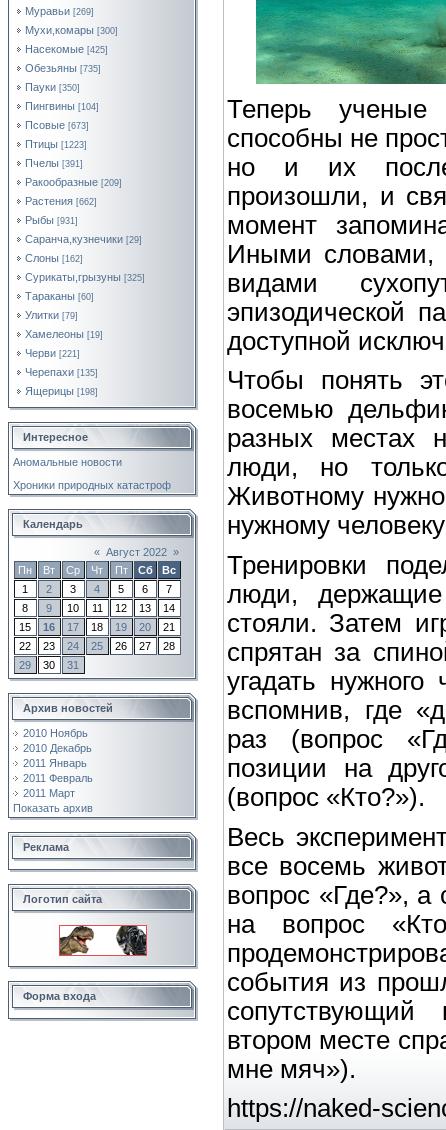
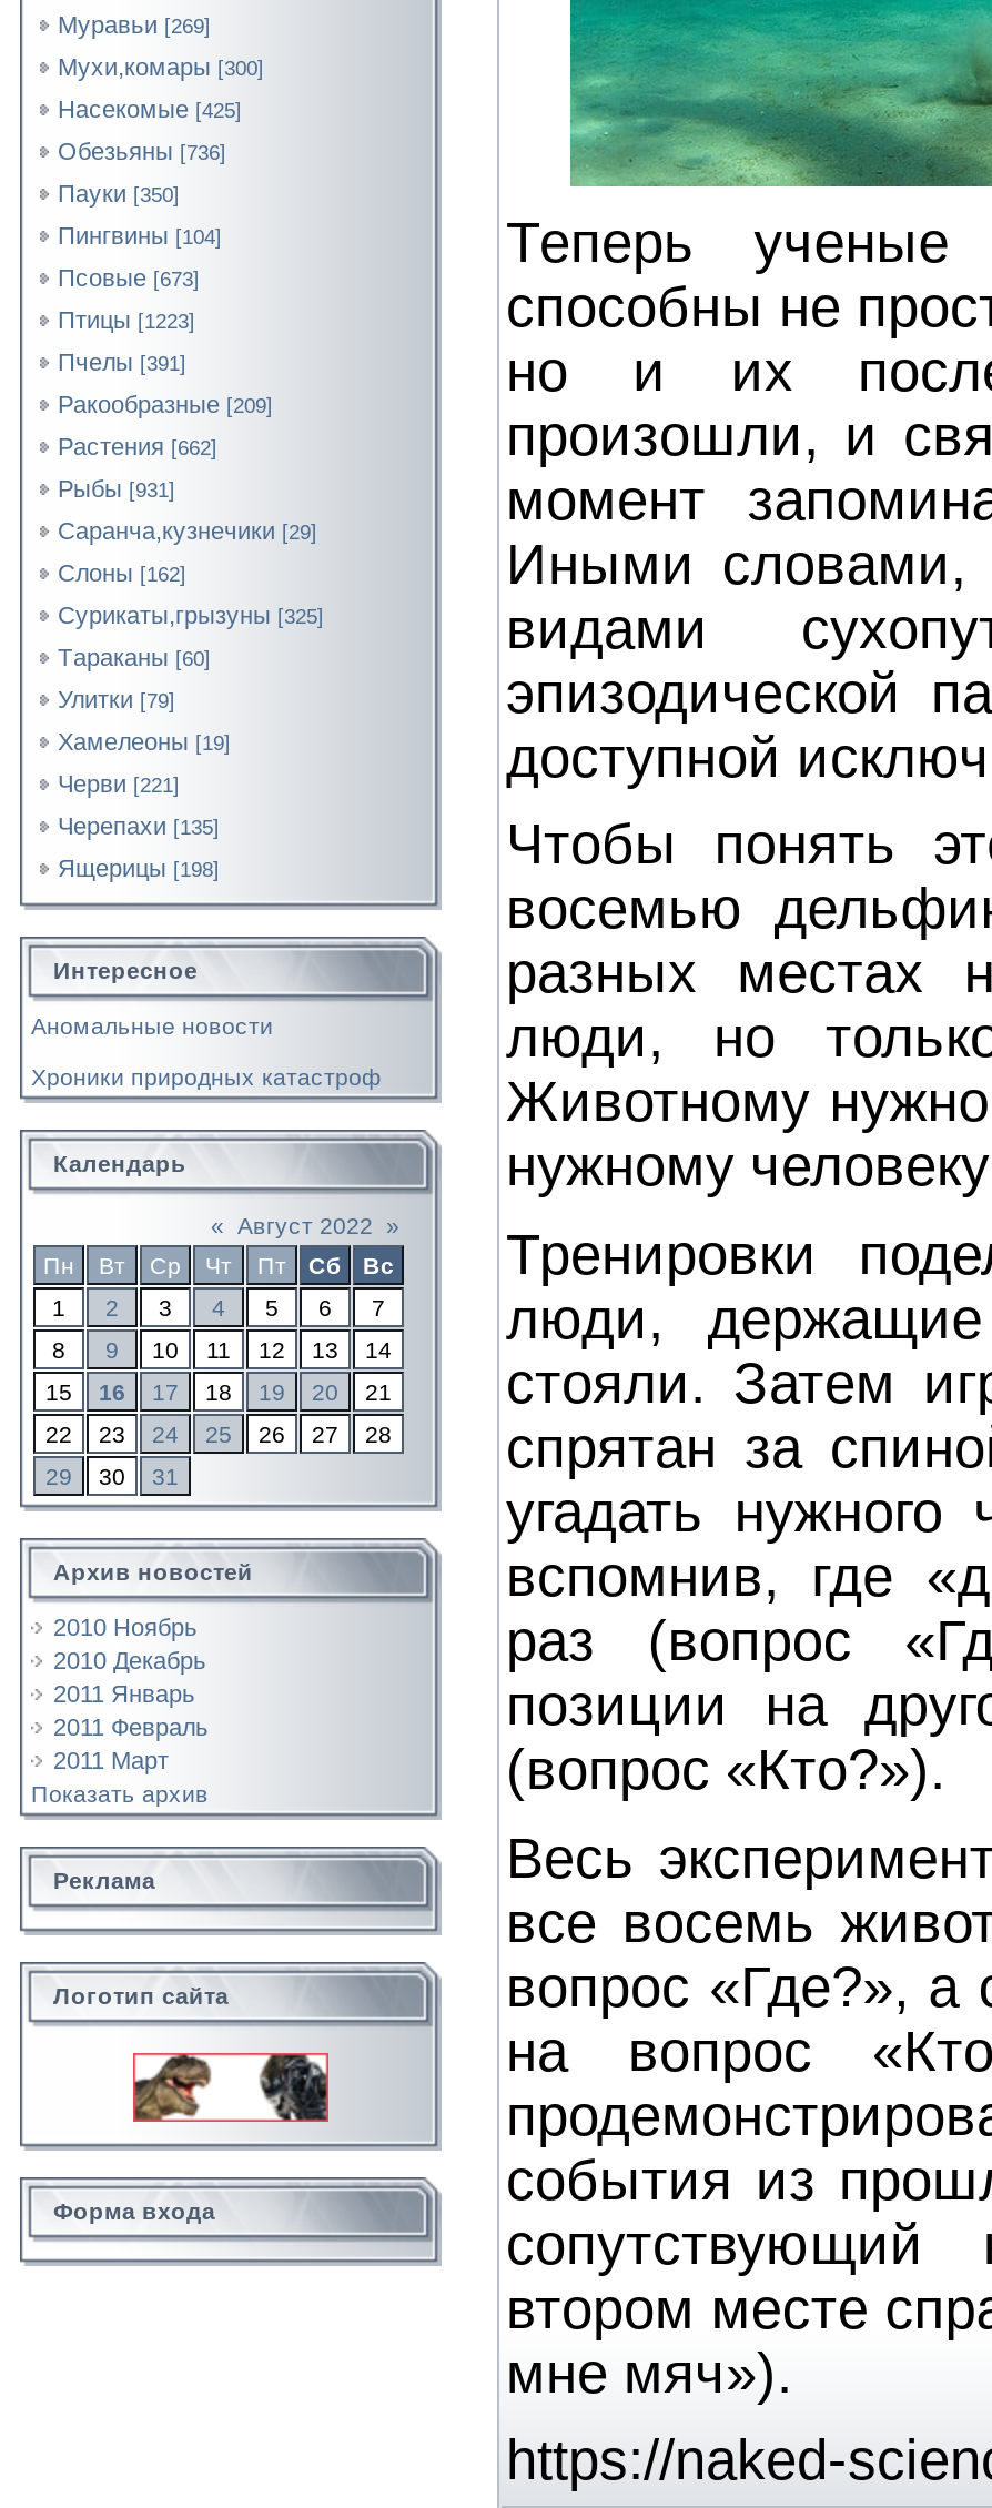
[25,62,101,74] Обезьяны [735] -> [58,138,226,164] Обезьяны [736]

